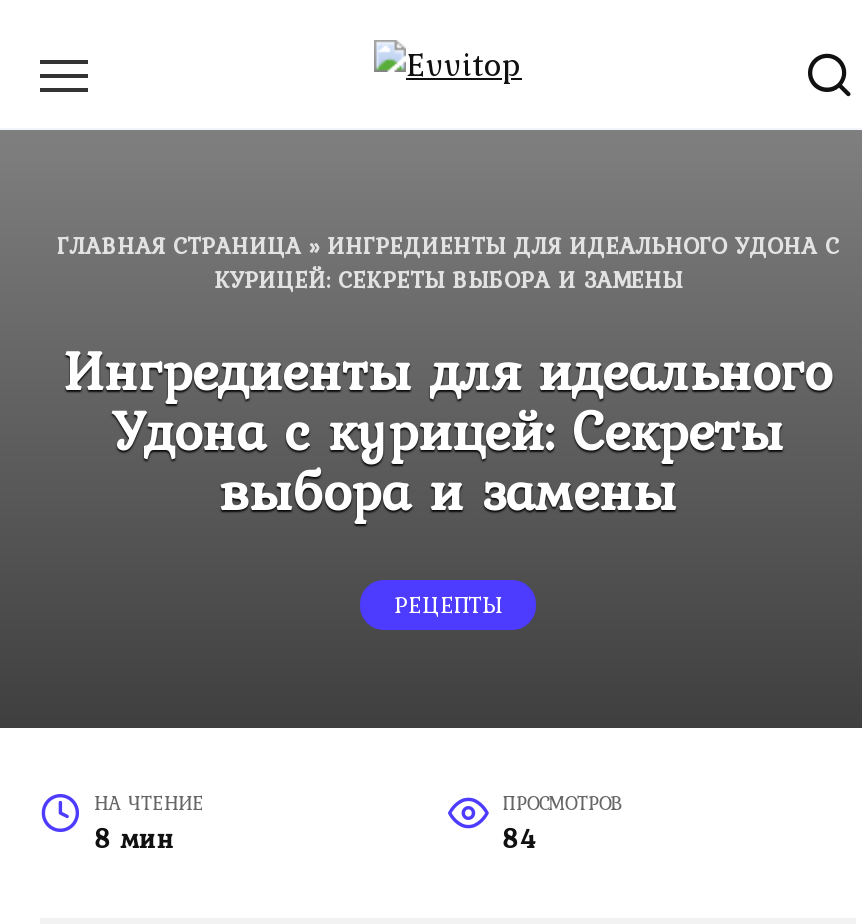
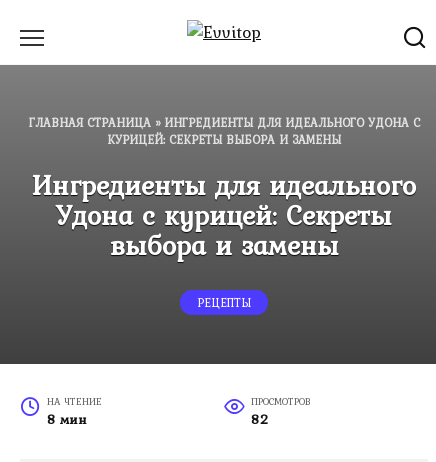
[502,818,536,858] 84 -> [251,409,269,429] 82

